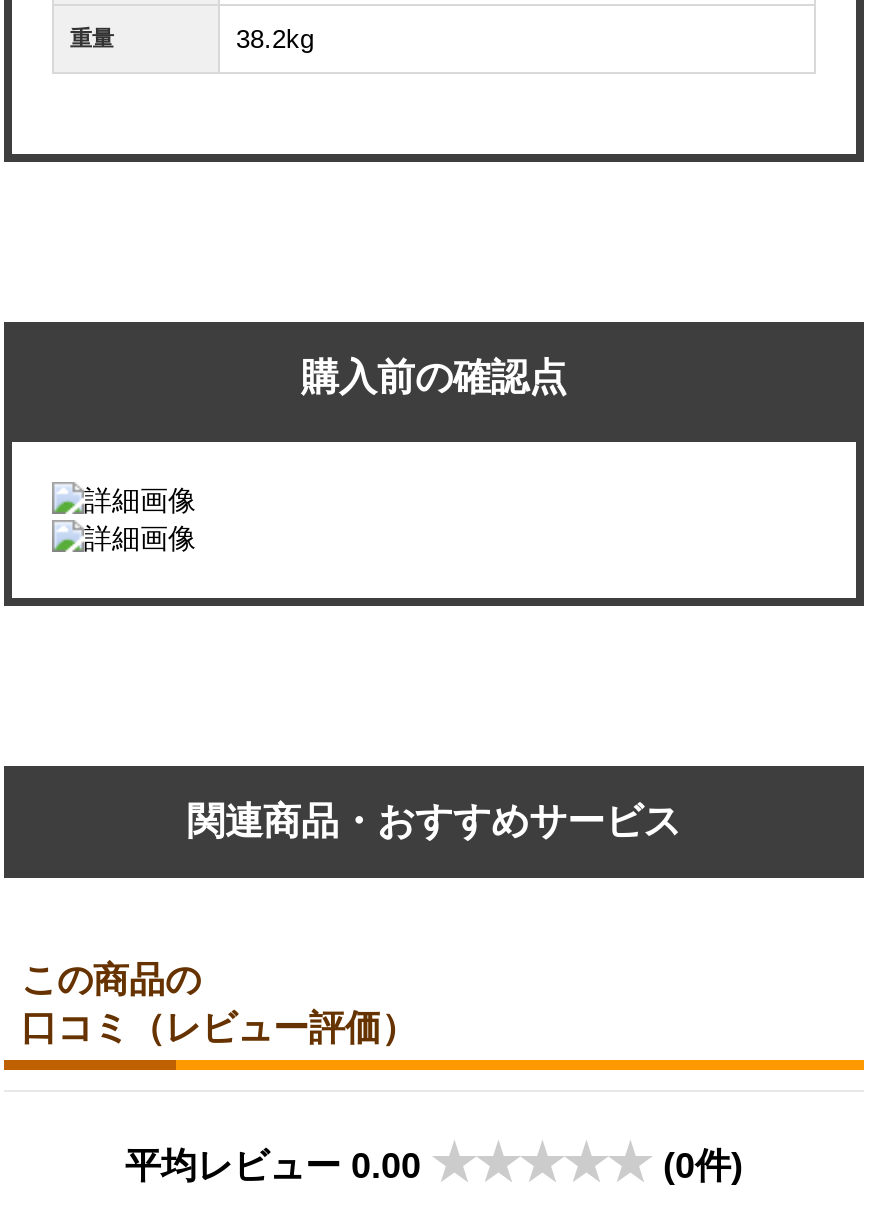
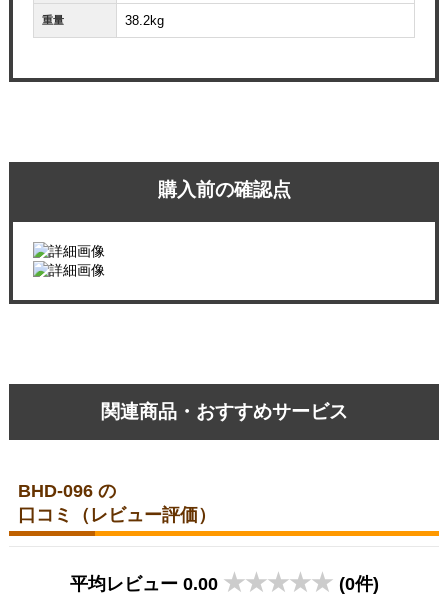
[21,960,201,1000] この商品の -> [17,481,115,501] BHD-096 の

